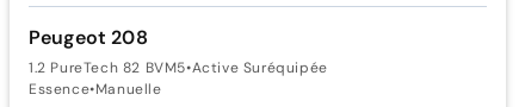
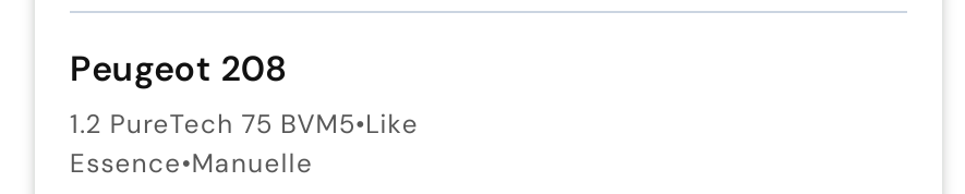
[29,58,328,77] 1.2 PureTech 82 BVM5•Active Suréquipée -> [70,106,419,141] 1.2 PureTech 75 BVM5•Like

